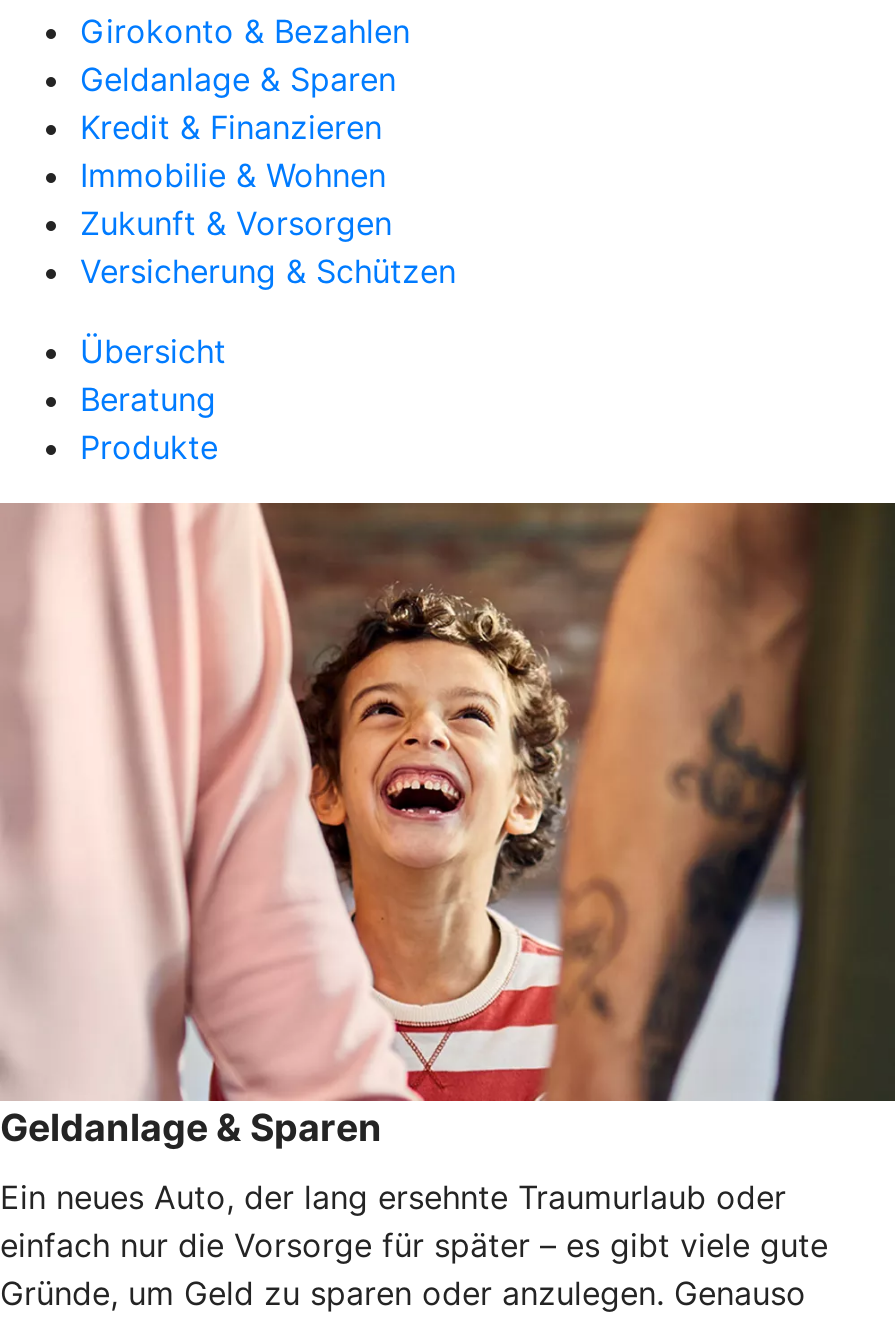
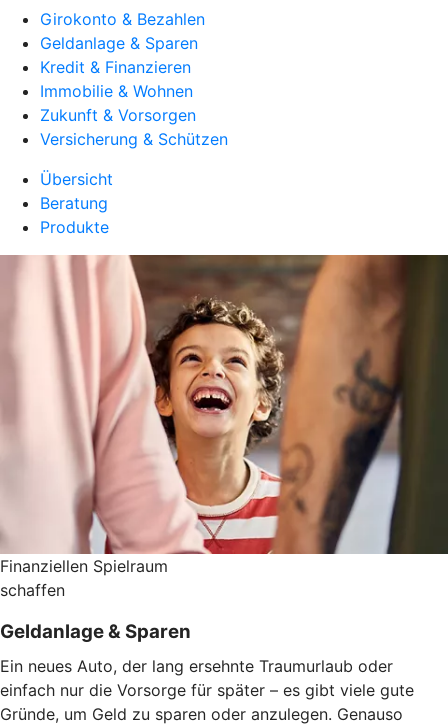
none -> [0,556,168,600] Finanziellen Spielraum | schaffen

